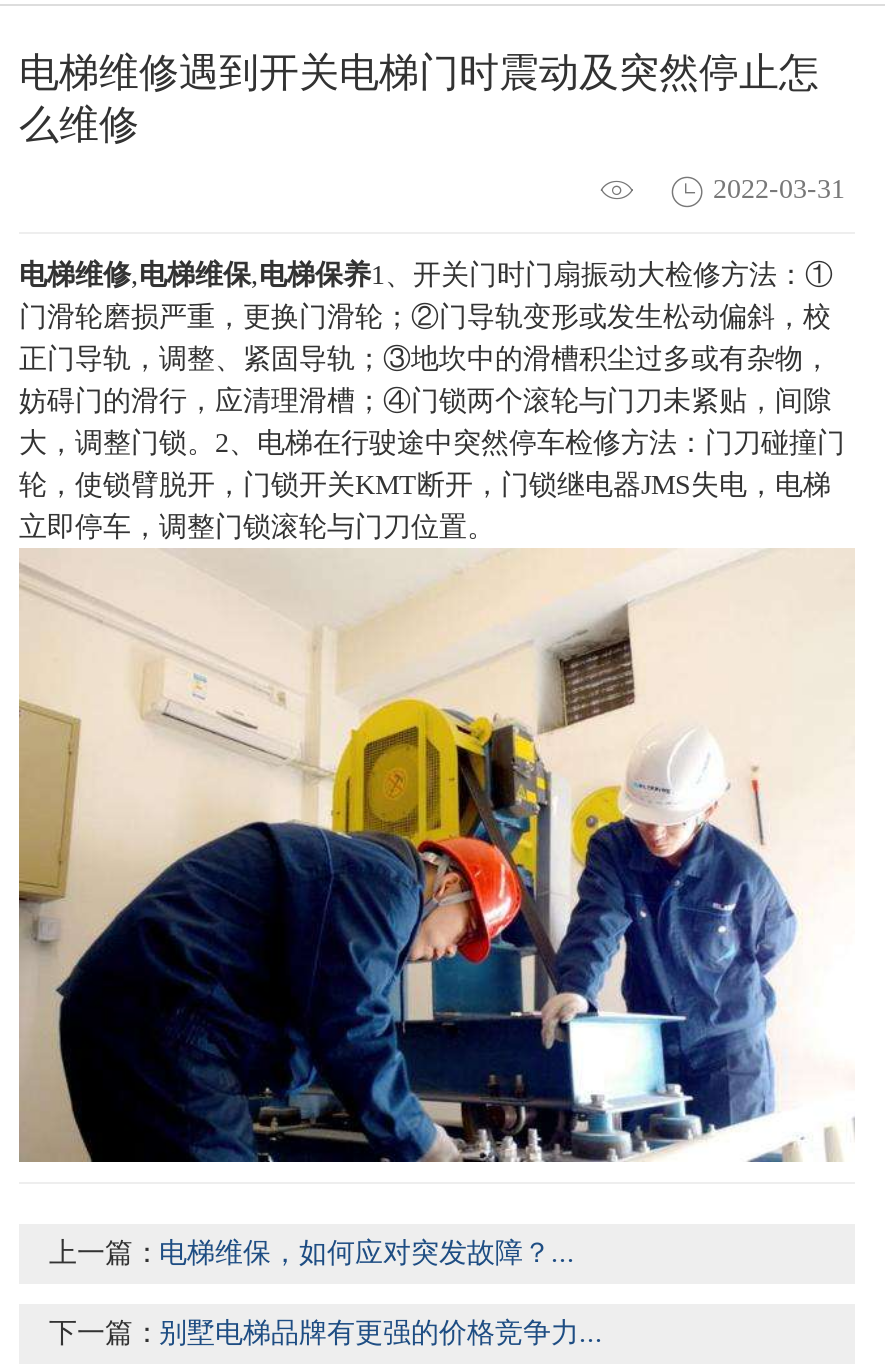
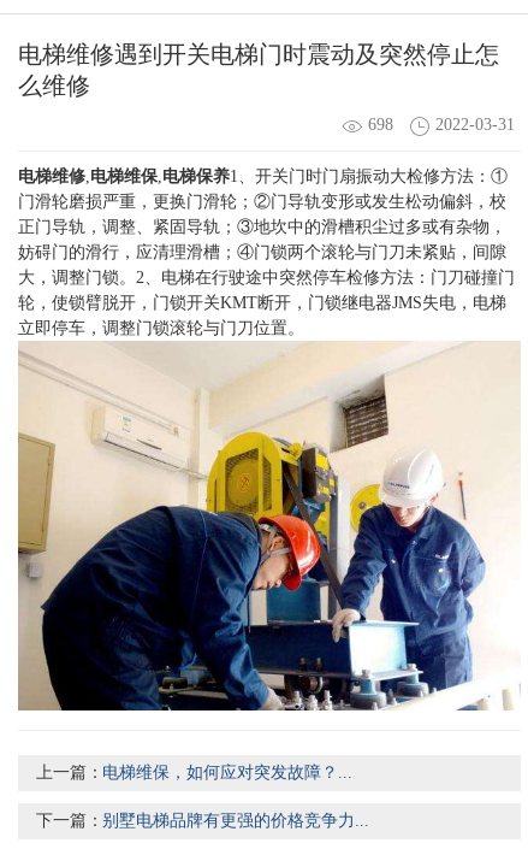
none -> [368,115,393,134] 698

